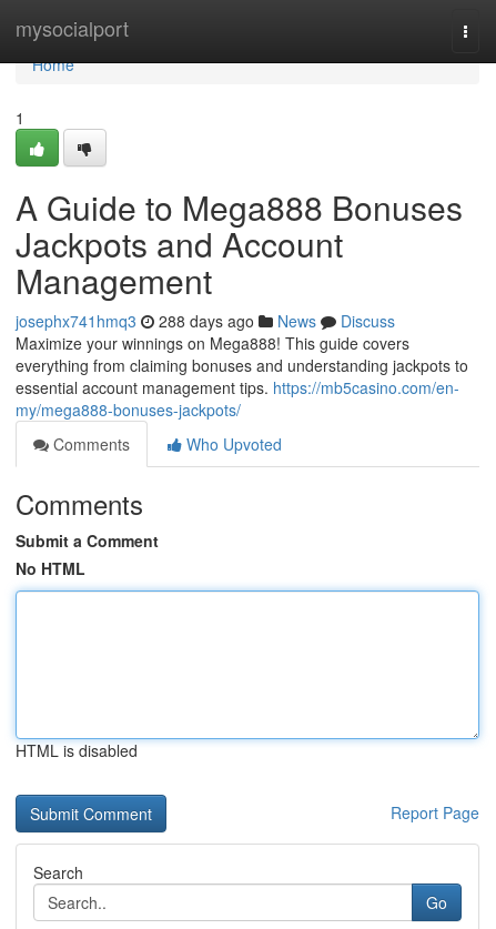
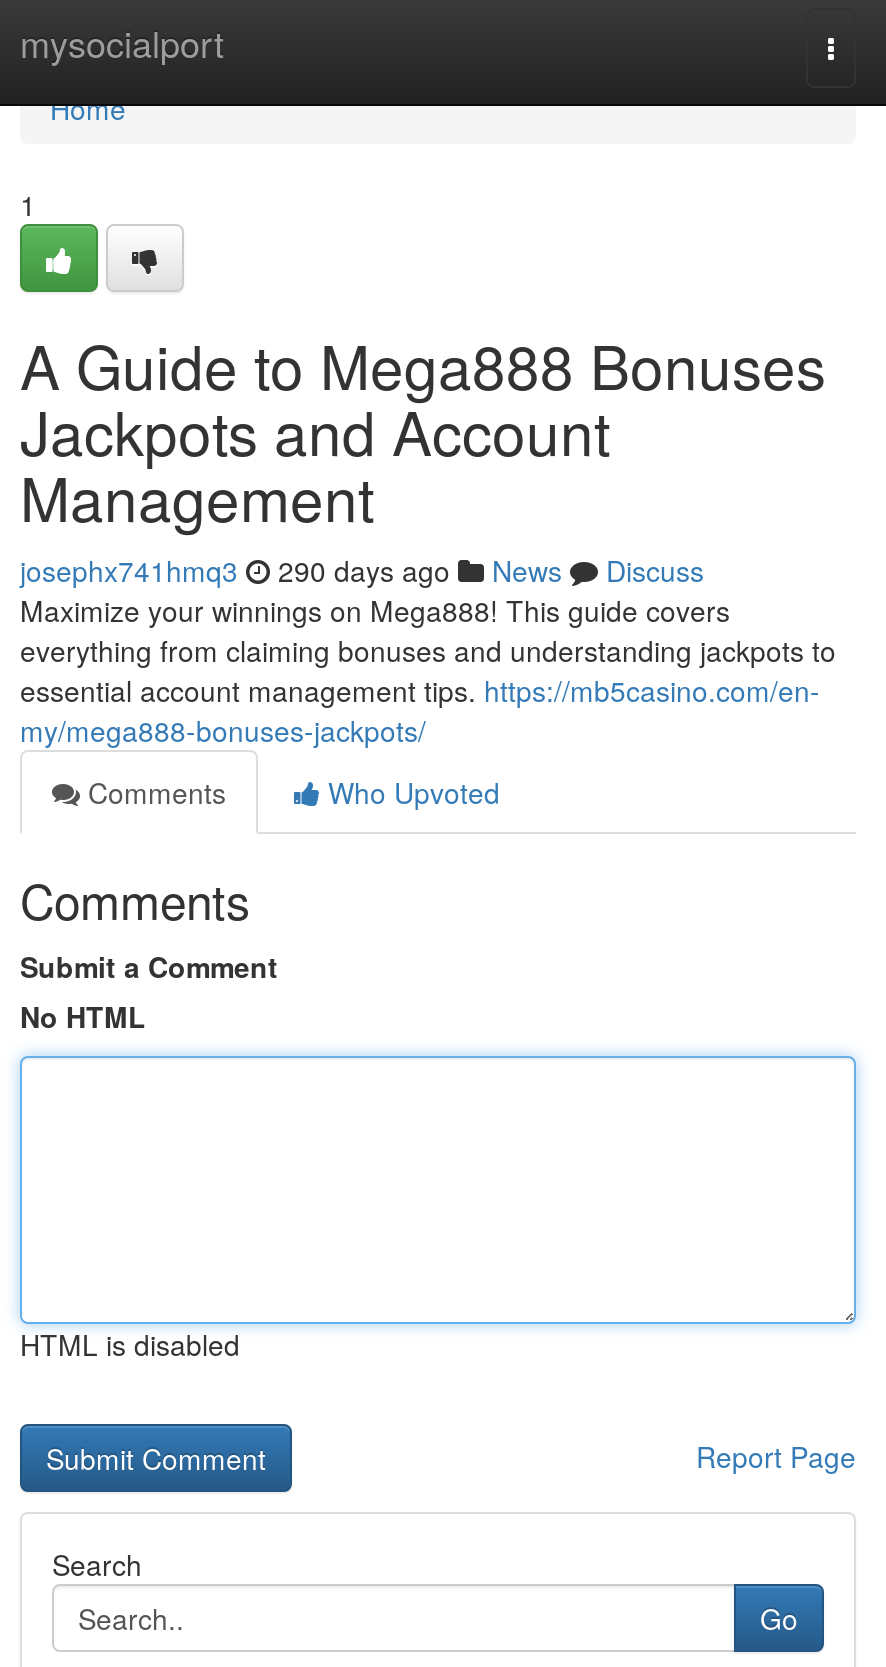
[16,310,395,332] josephx741hmq3 288 days ago News Discuss -> [20,550,704,590] josephx741hmq3 290 days ago News Discuss

